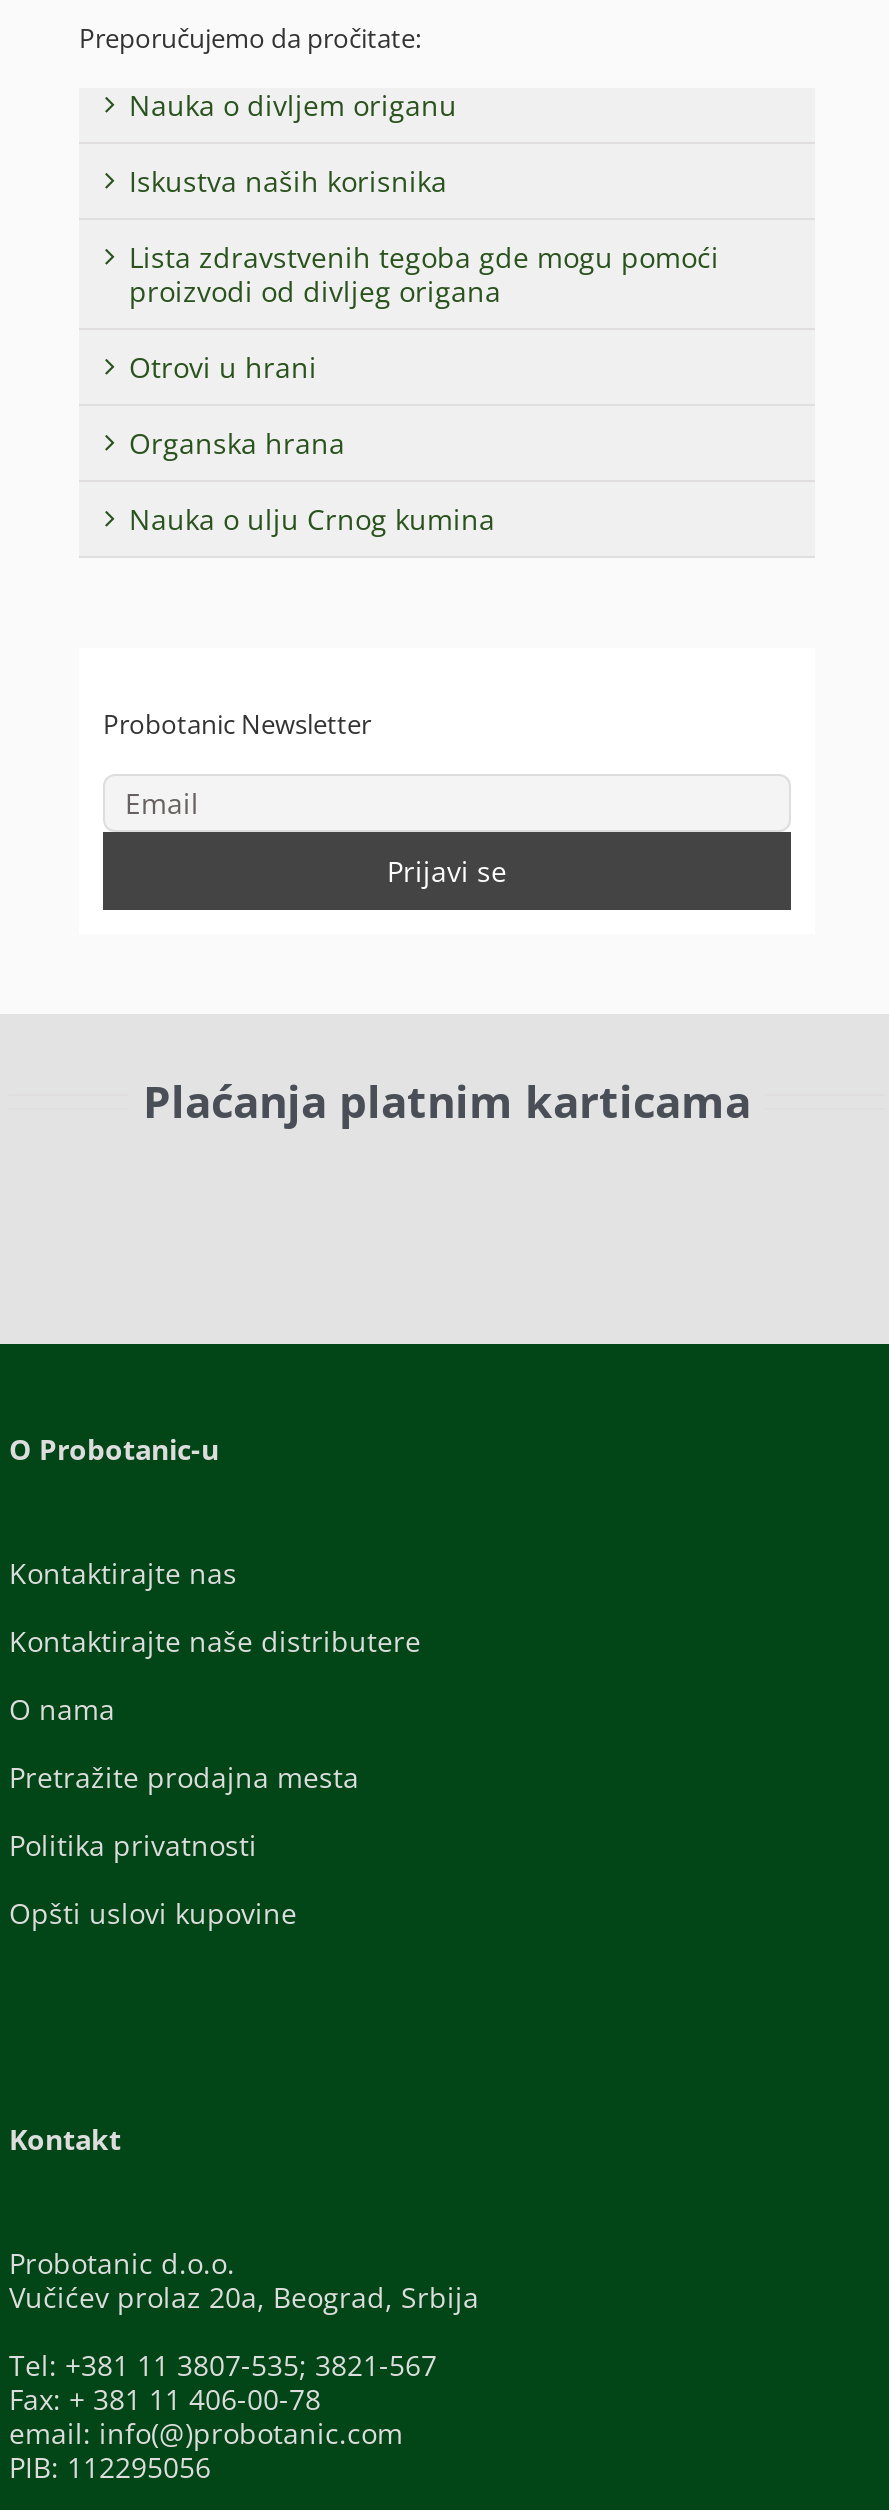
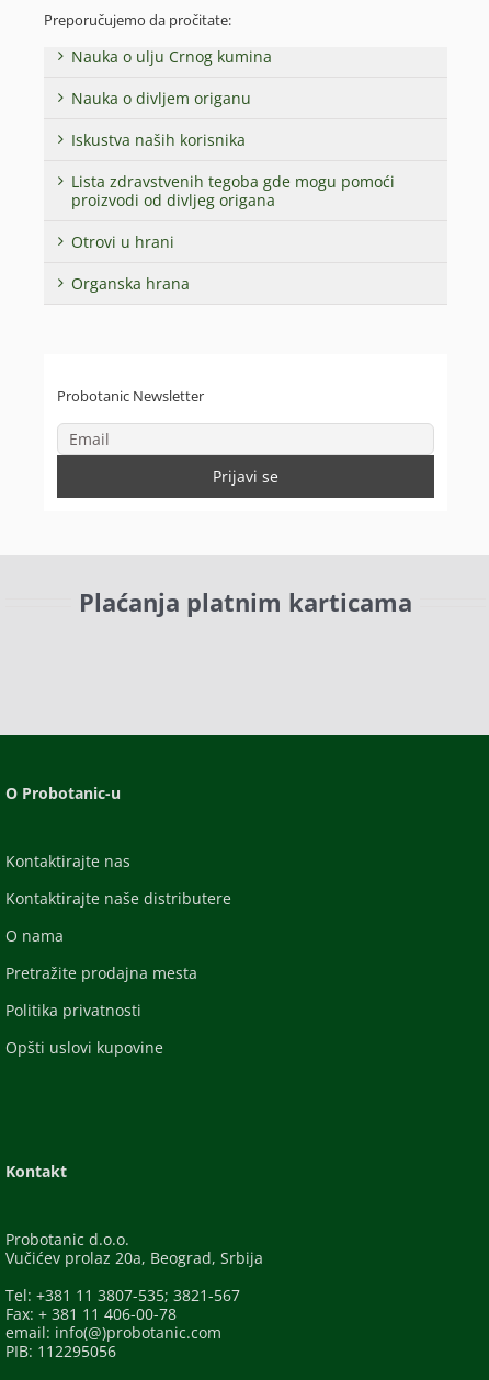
moved [129,87,719,463] -> [71,88,395,294]: Nauka o divljem origanu | Iskustva naših korisnika | Lista zdravstvenih tegoba gde mogu pomoći | proizvodi od divljeg origana | Otrovi u hrani | Organska hrana
moved [129,501,495,539] -> [71,46,272,67]: Nauka o ulju Crnog kumina

